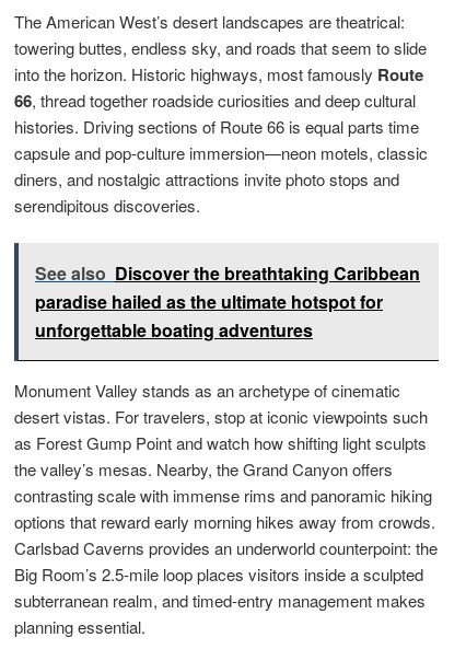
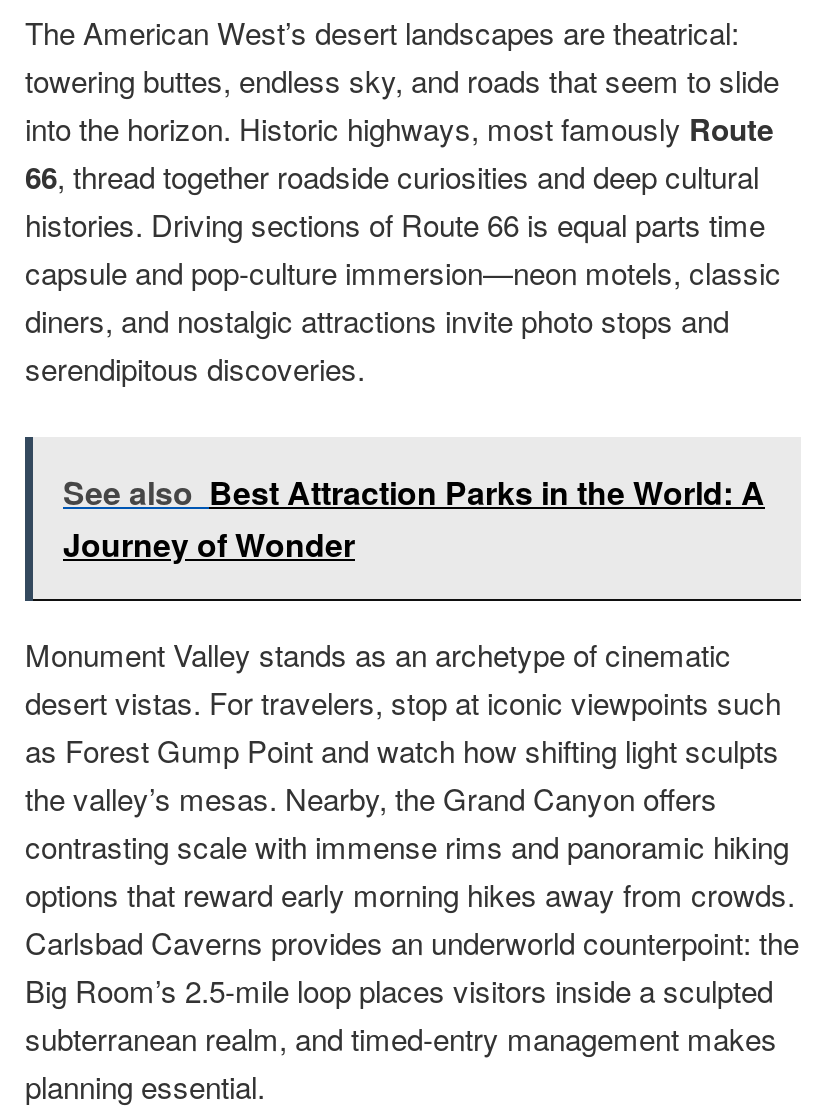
[35,261,420,343] See also Discover the breathtaking Caribbean | paradise hailed as the ultimate hotspot for | unforgettable boating adventures -> [63,470,765,568] See also Best Attraction Parks in the World: A | Journey of Wonder

